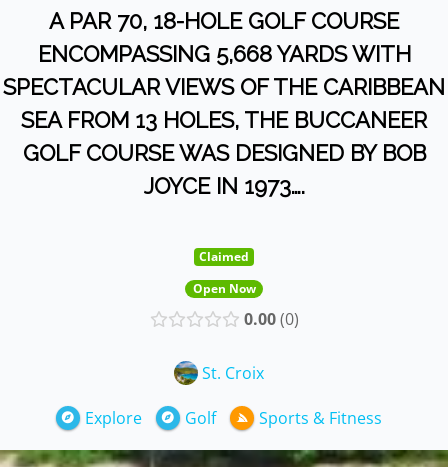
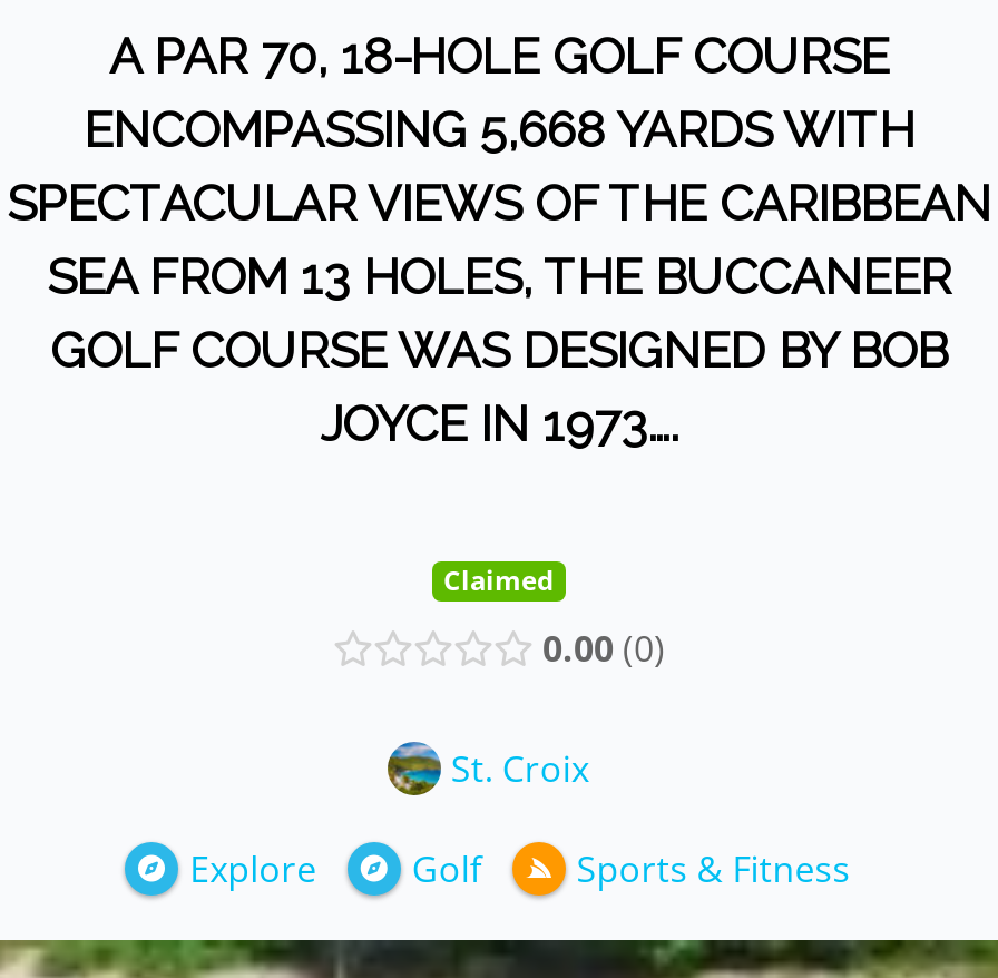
[192,280,255,297] Open Now -> none

